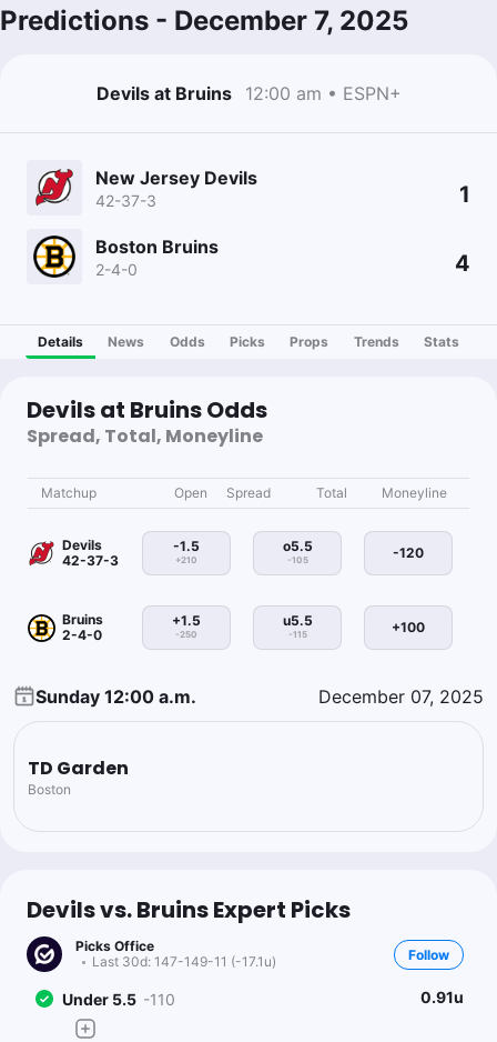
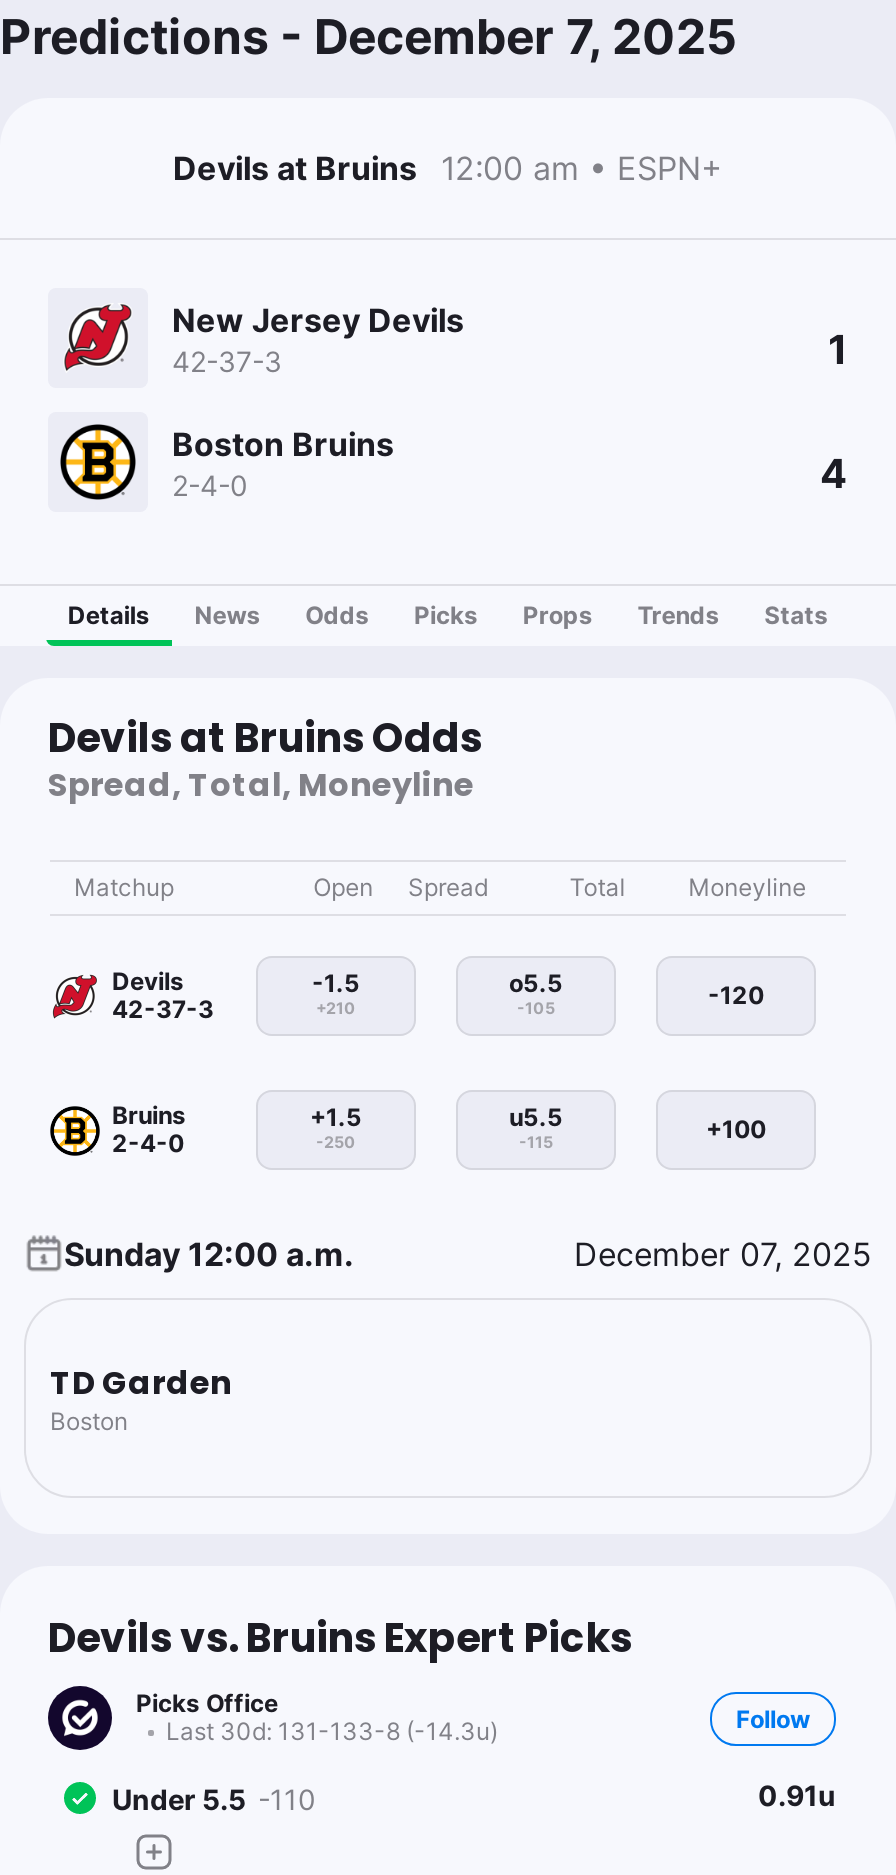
[92,953,276,970] Last 30d: 147-149-11 (-17.1u) -> [166,1716,498,1746] Last 30d: 131-133-8 (-14.3u)

